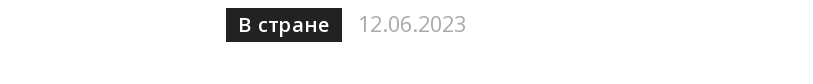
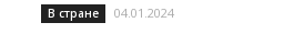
[238,8,466,38] В стране 12.06.2023 -> [48,4,174,21] В стране 04.01.2024

